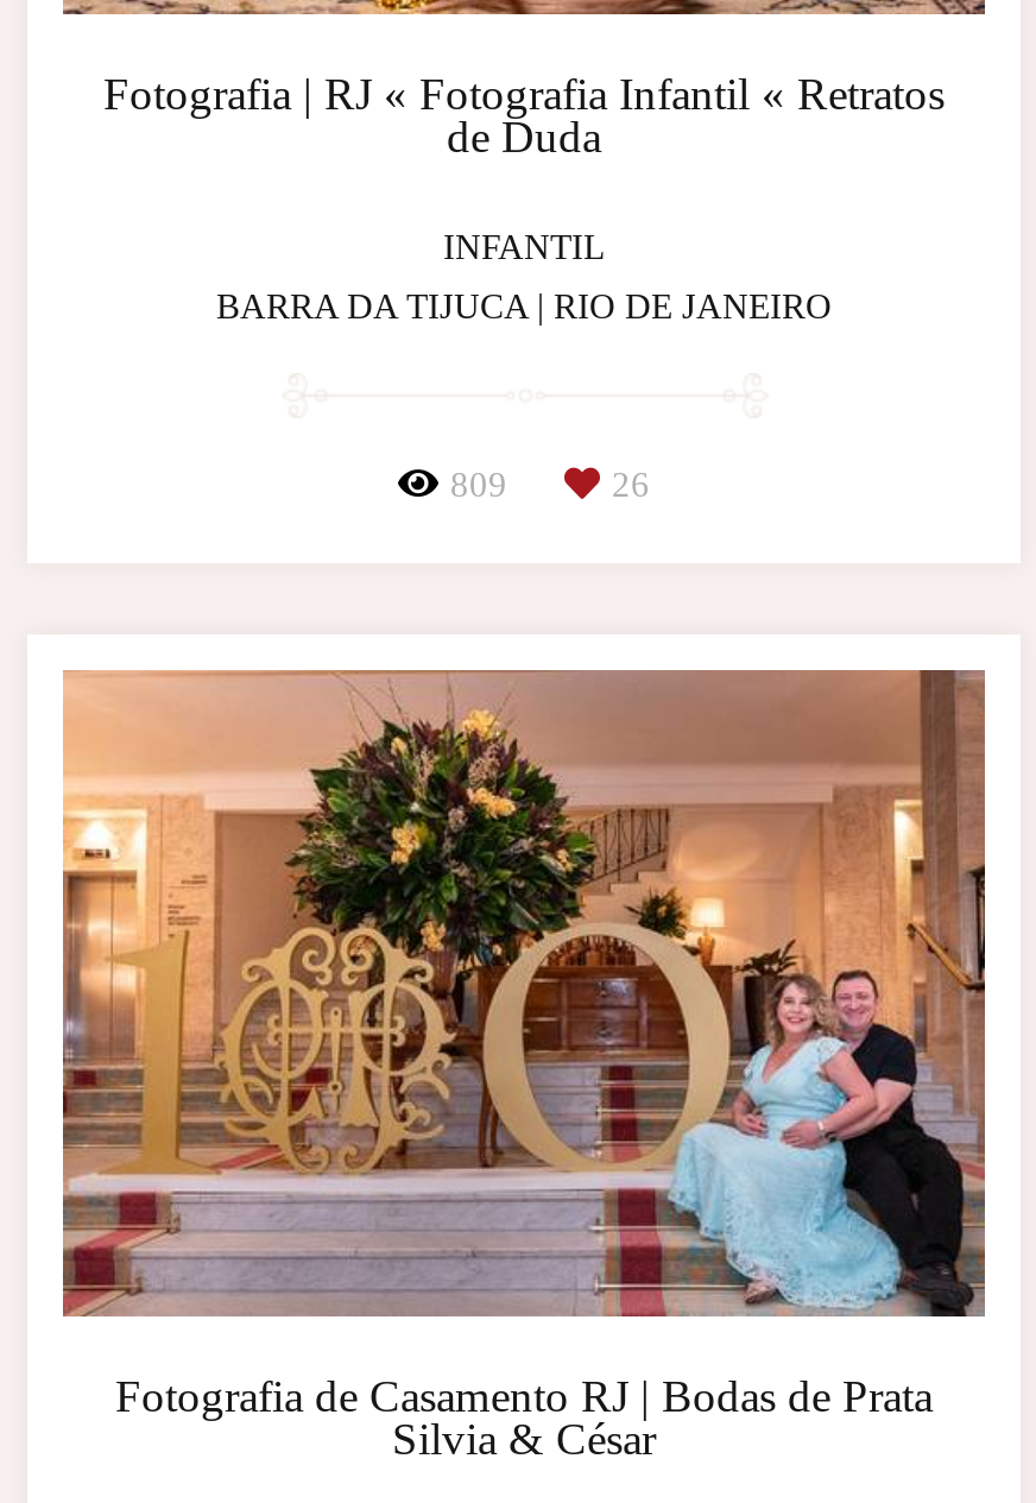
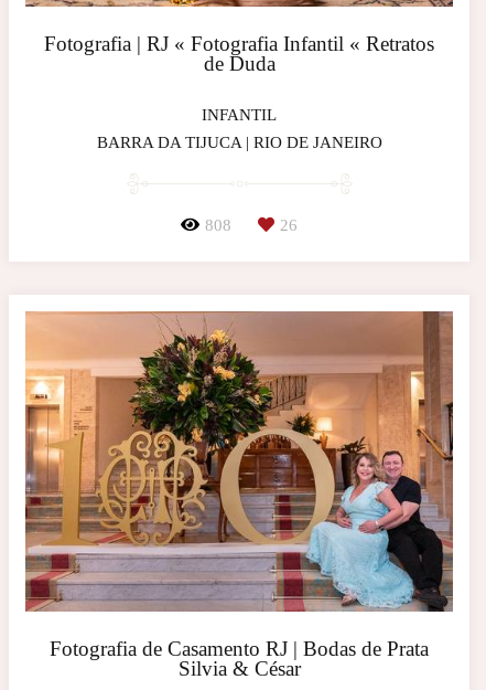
[450,466,507,504] 809 -> [205,217,231,234] 808

